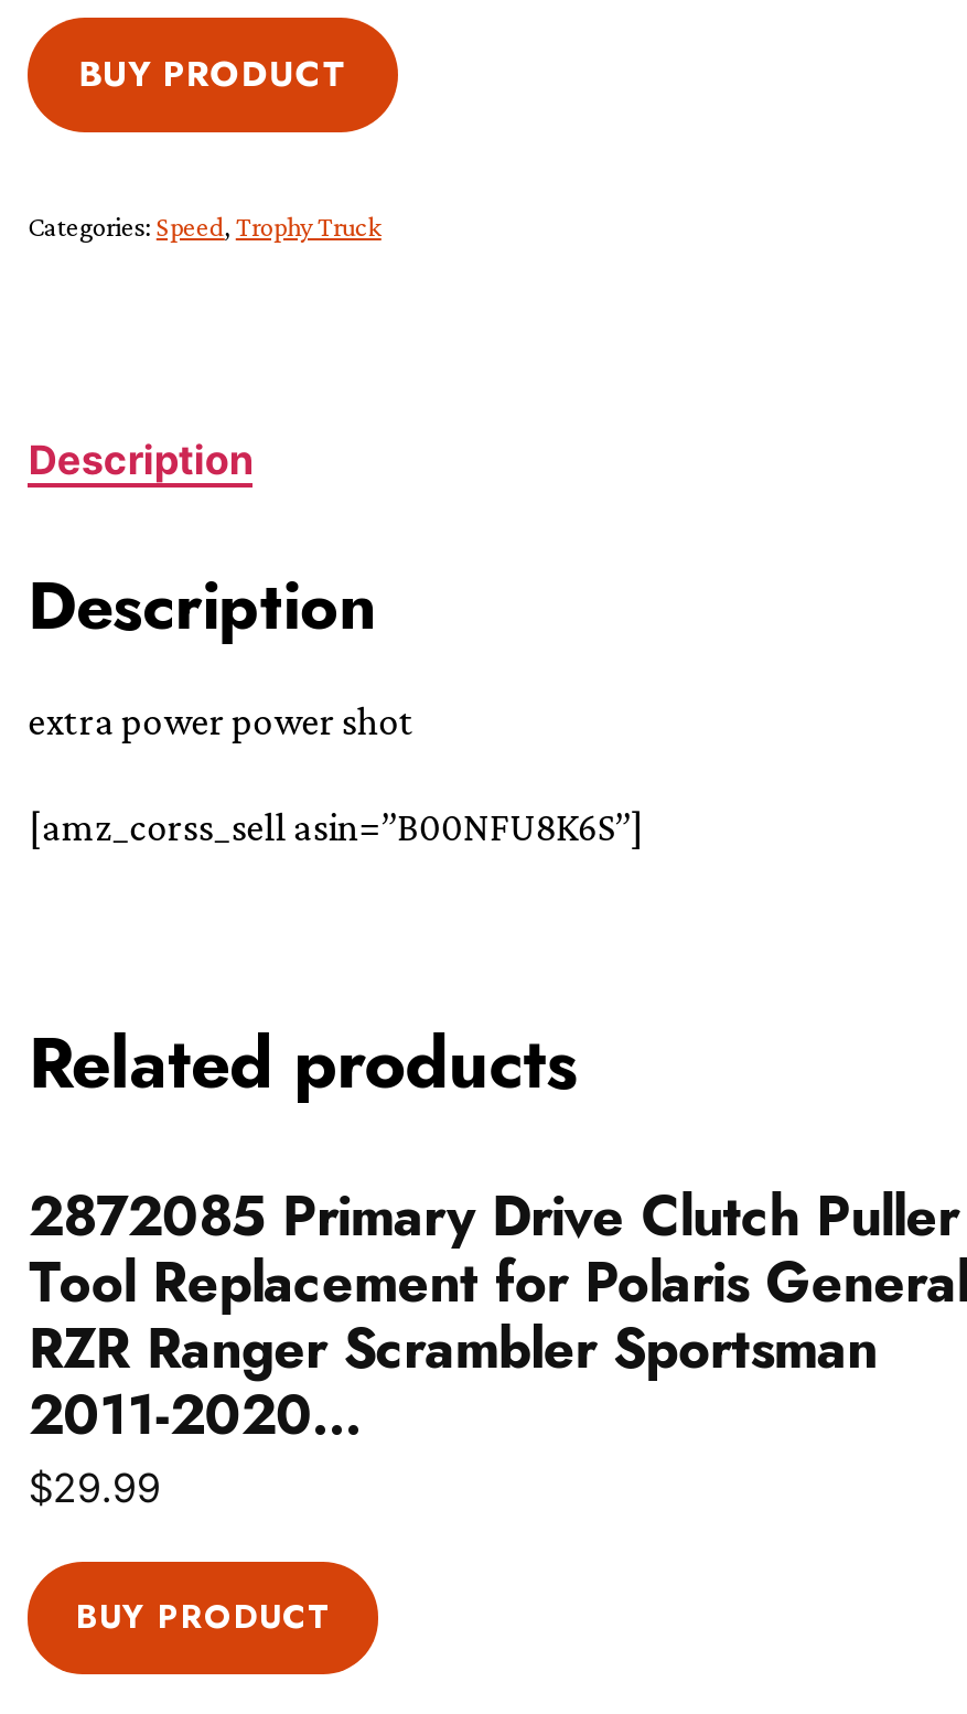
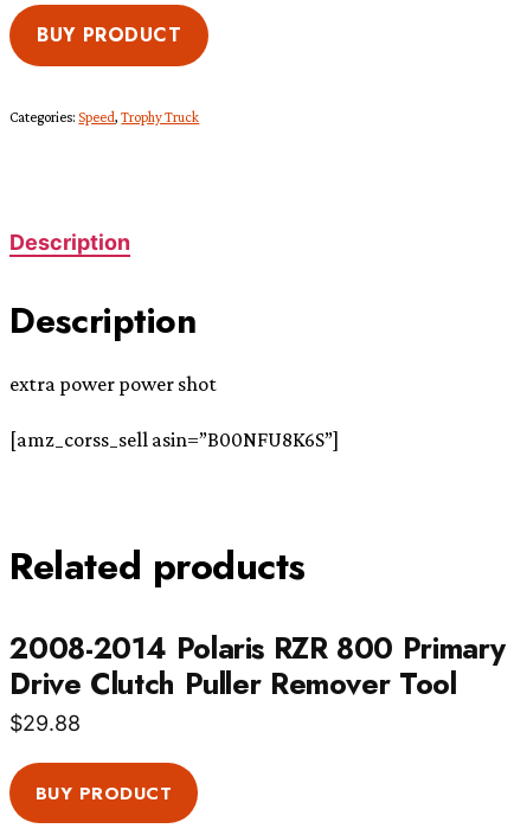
[28,1176,967,1511] 2872085 Primary Drive Clutch Puller | Tool Replacement for Polaris General | RZR Ranger Scrambler Sportsman | 2011-2020… | $29.99 -> [10,627,506,736] 2008-2014 Polaris RZR 800 Primary | Drive Clutch Puller Remover Tool | $29.88

